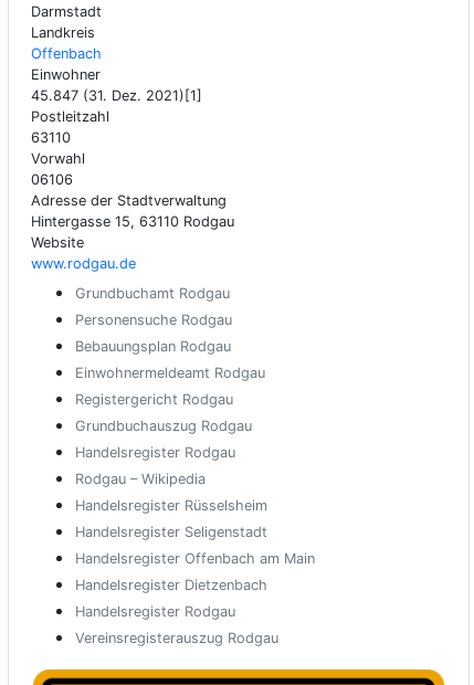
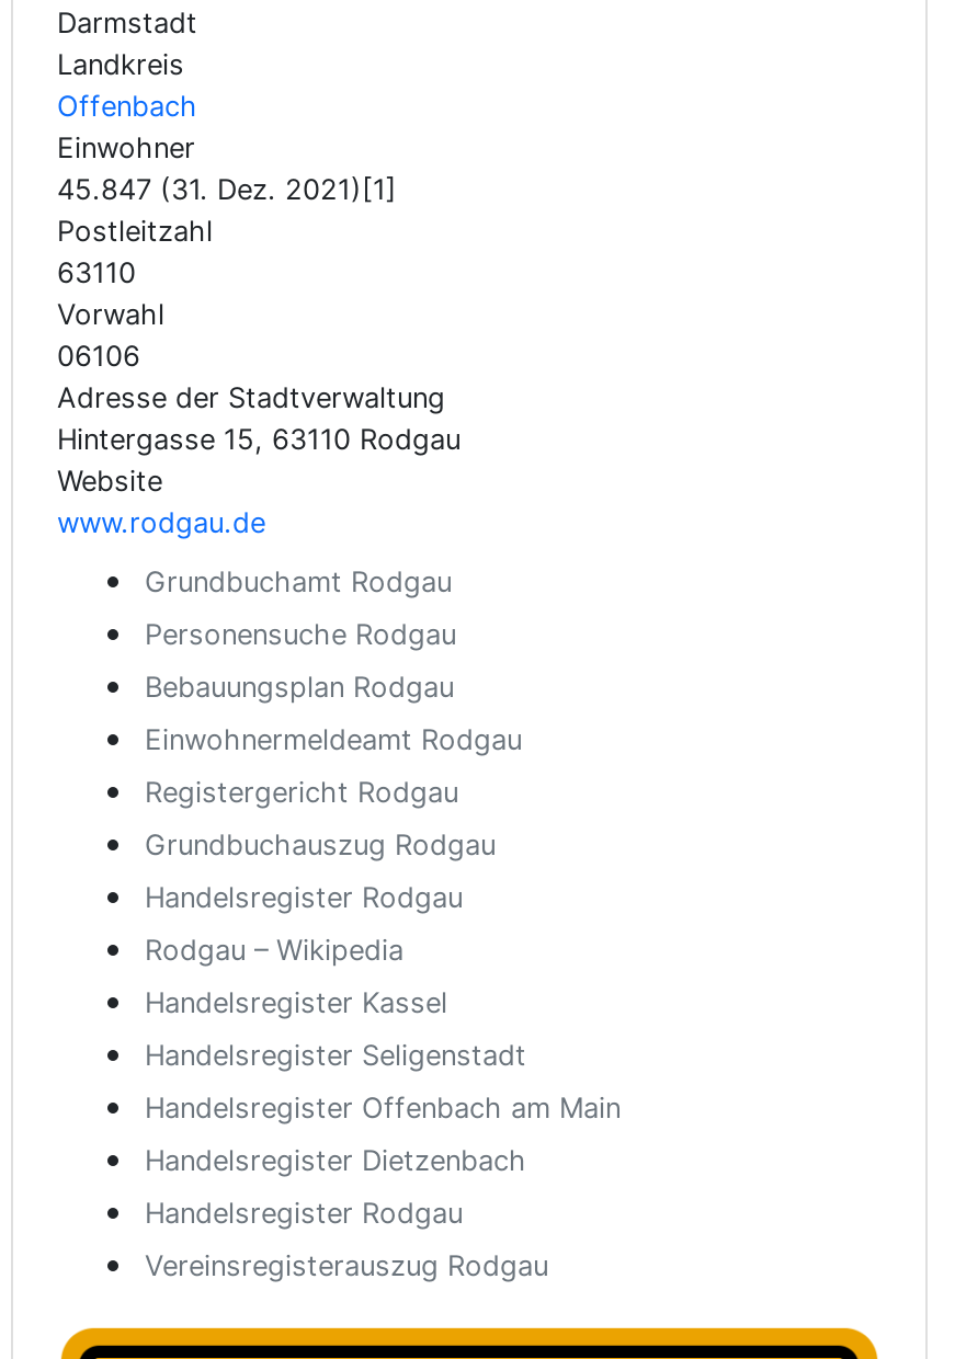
[75,497,267,514] Handelsregister Rüsselsheim -> [145,986,447,1019] Handelsregister Kassel

